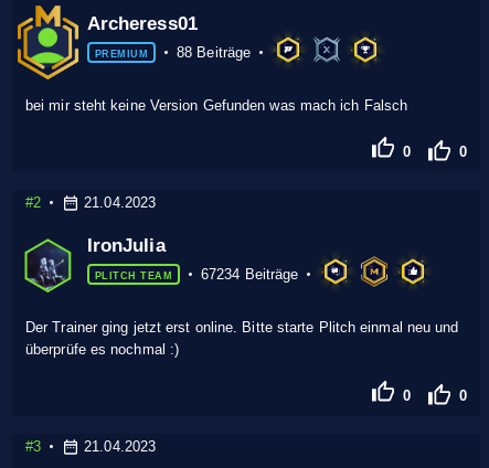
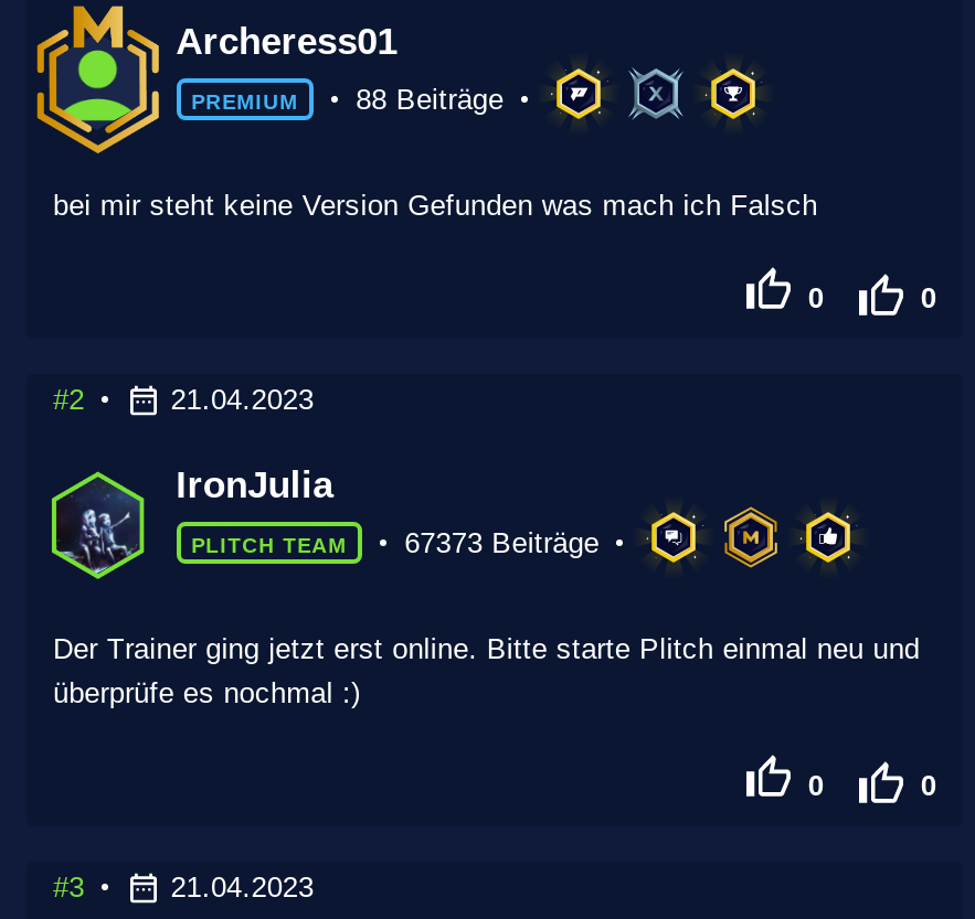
[201,265,298,282] 67234 Beiträge -> [404,525,599,558] 67373 Beiträge

